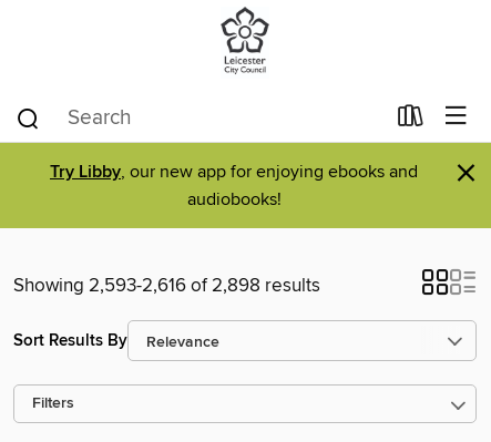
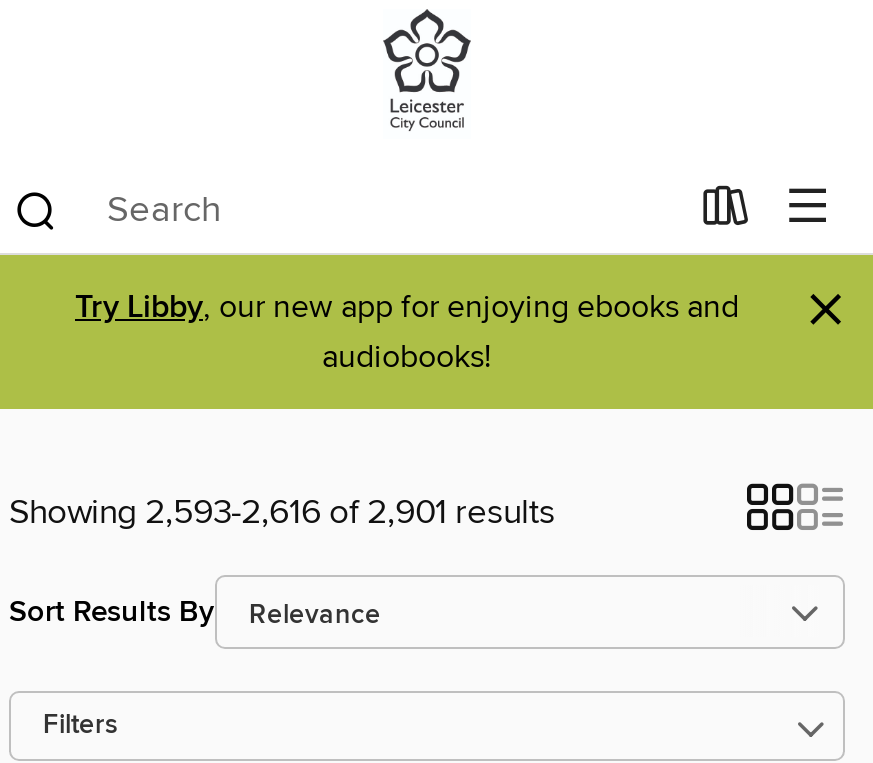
[13,274,320,298] Showing 2,593-2,616 of 2,898 results -> [9,491,555,535] Showing 2,593-2,616 of 2,901 results

